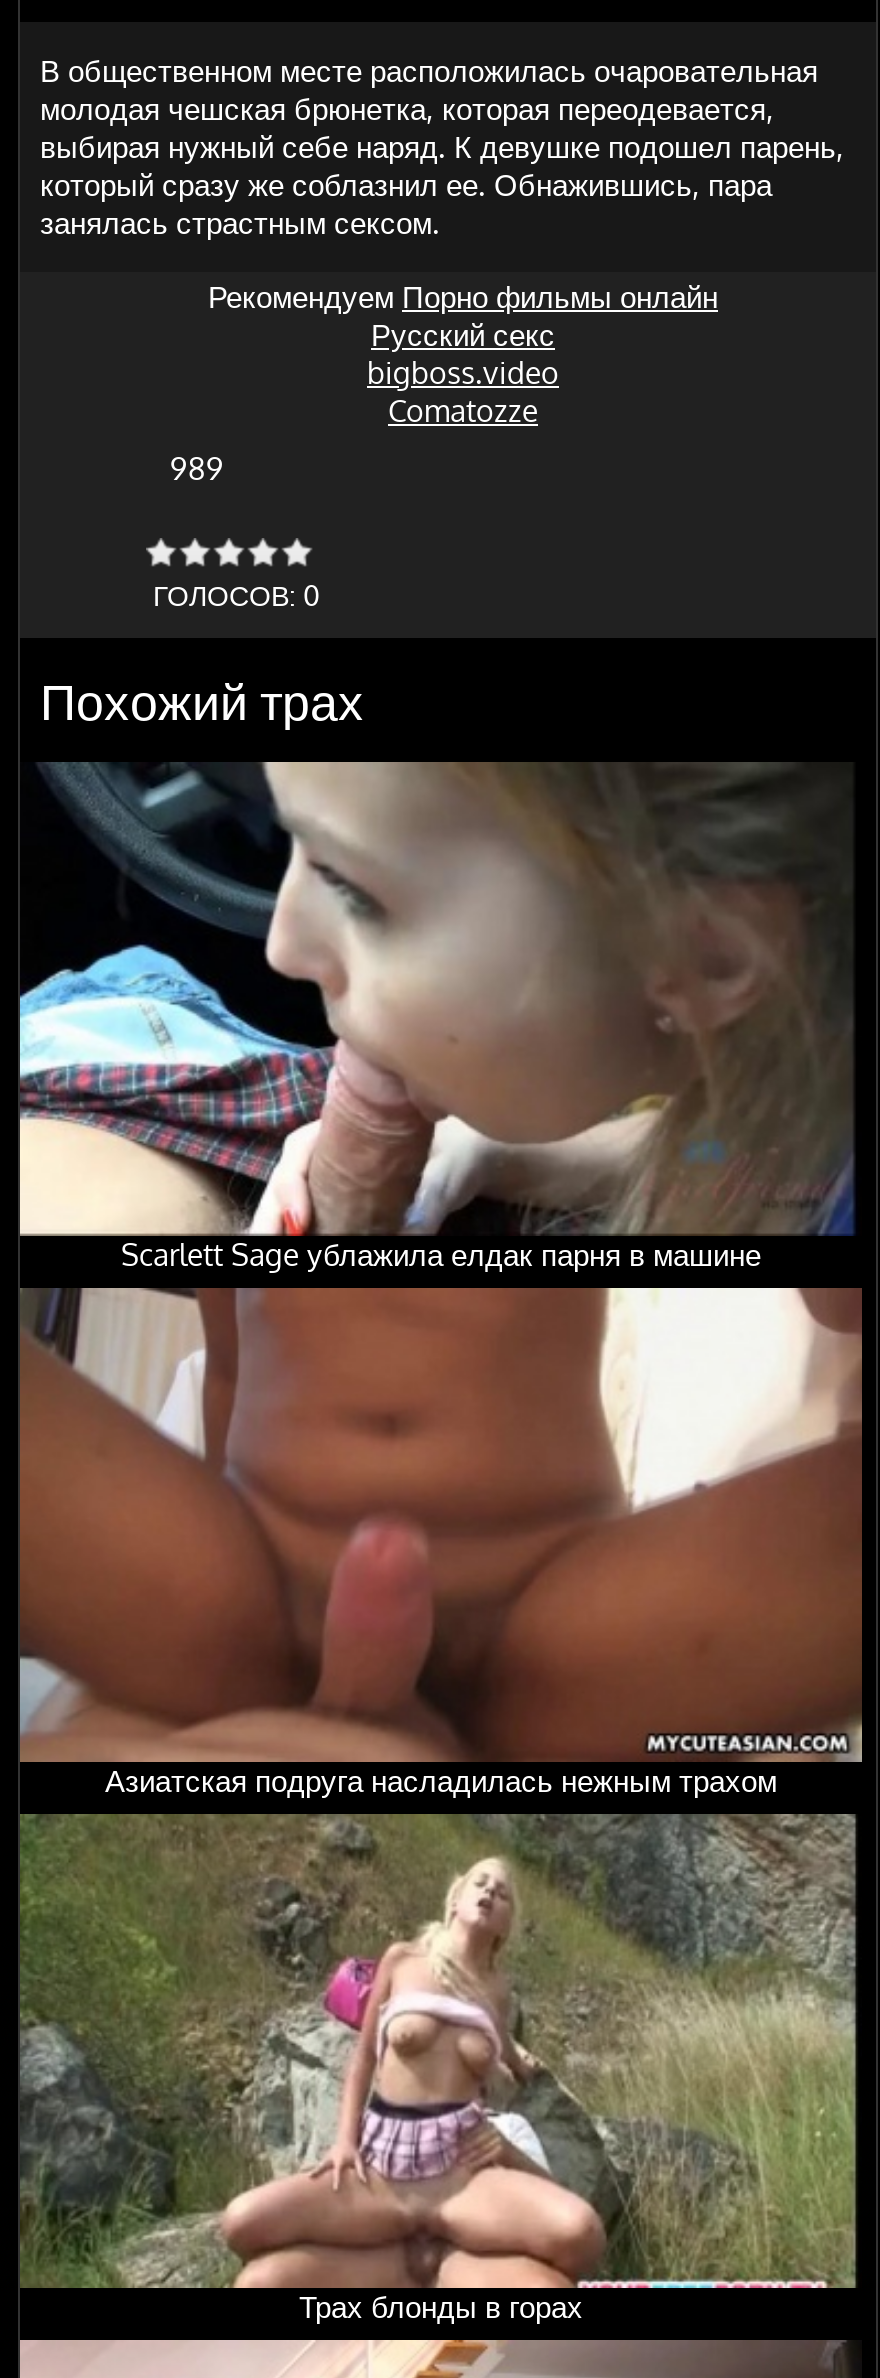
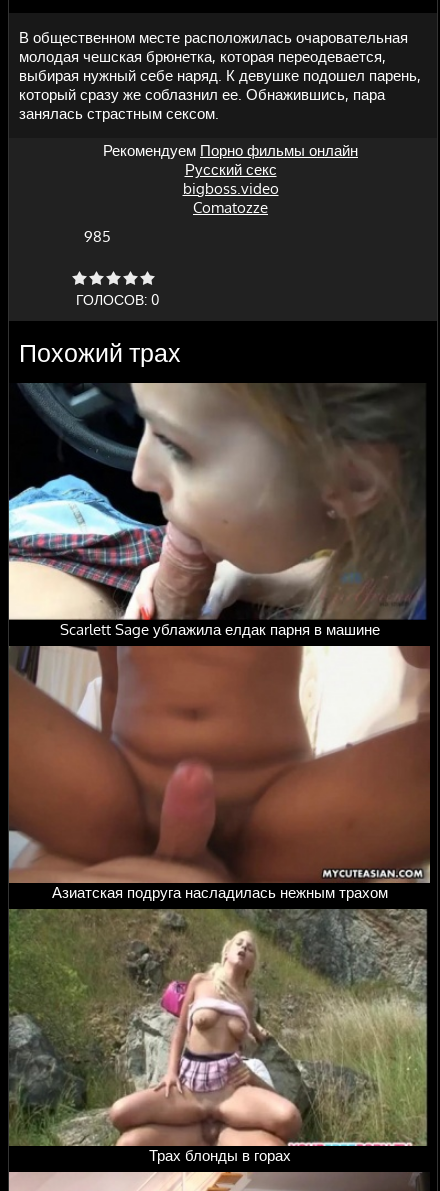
[170,450,224,488] 989 -> [84,227,111,246] 985

